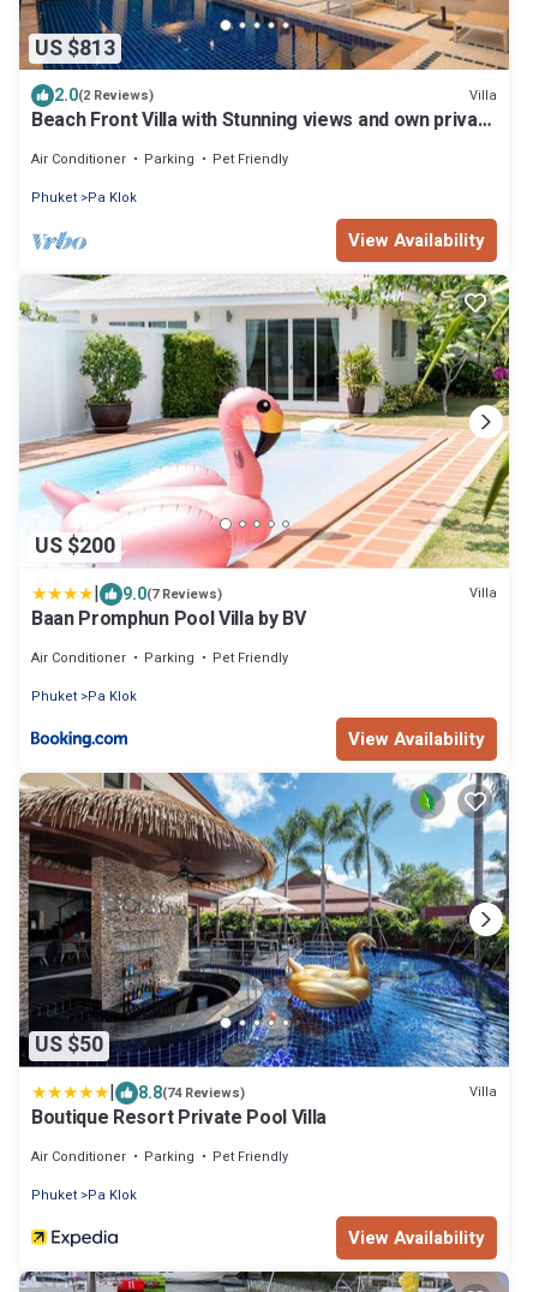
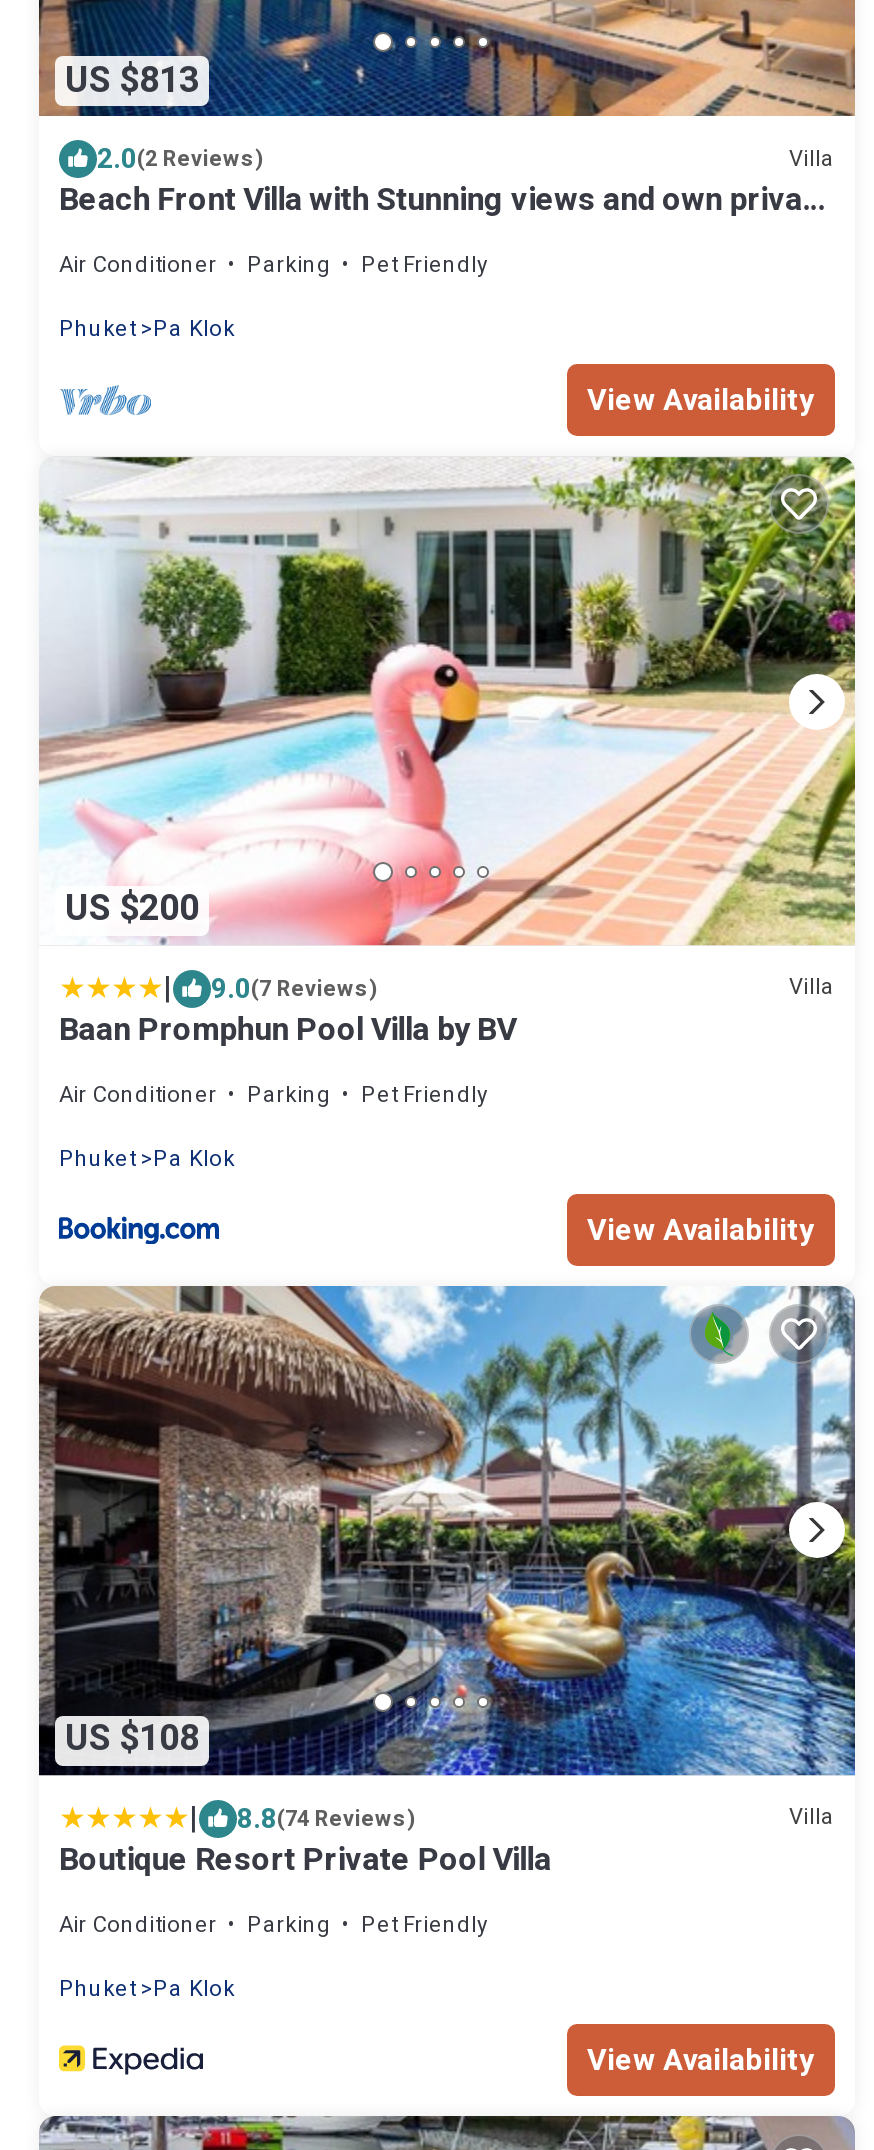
[35,1029,103,1062] US $50 -> [65,1713,199,1767] US $108

